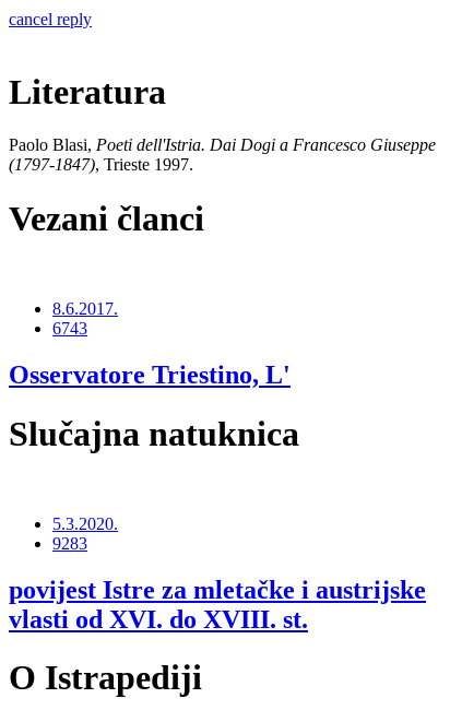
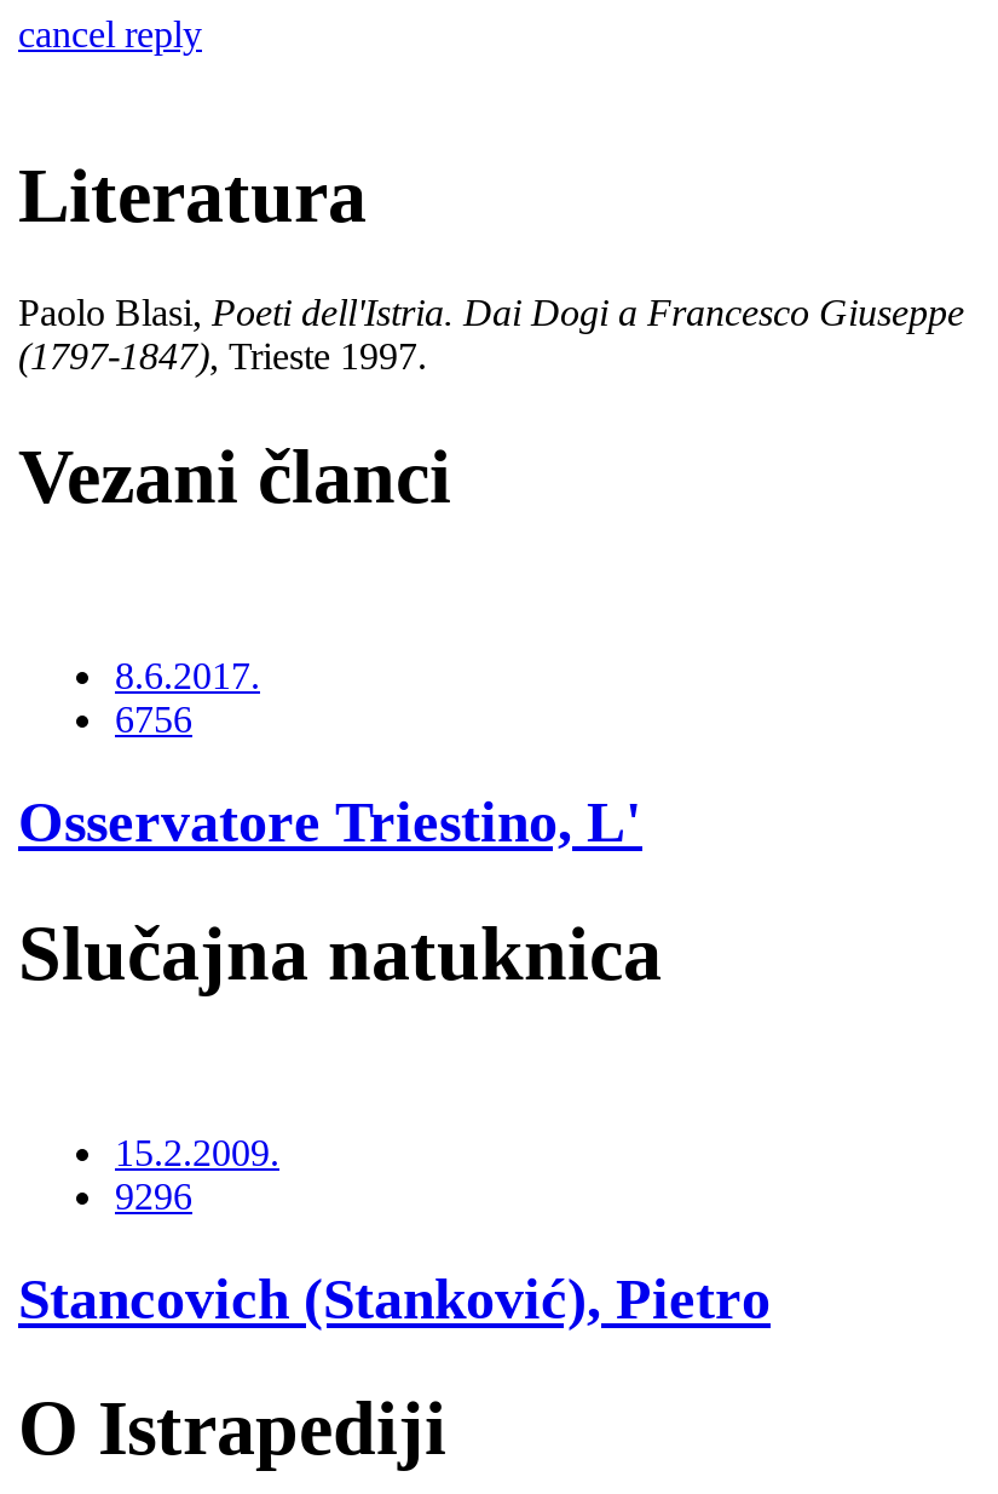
[52,319,87,338] 6743 -> [115,699,192,740] 6756
[52,515,118,553] 5.3.2020. | 9283 -> [115,1132,279,1217] 15.2.2009. | 9296
[9,576,426,634] povijest Istre za mletačke i austrijske | vlasti od XVI. do XVIII. st. -> [18,1268,771,1331] Stancovich (Stanković), Pietro

